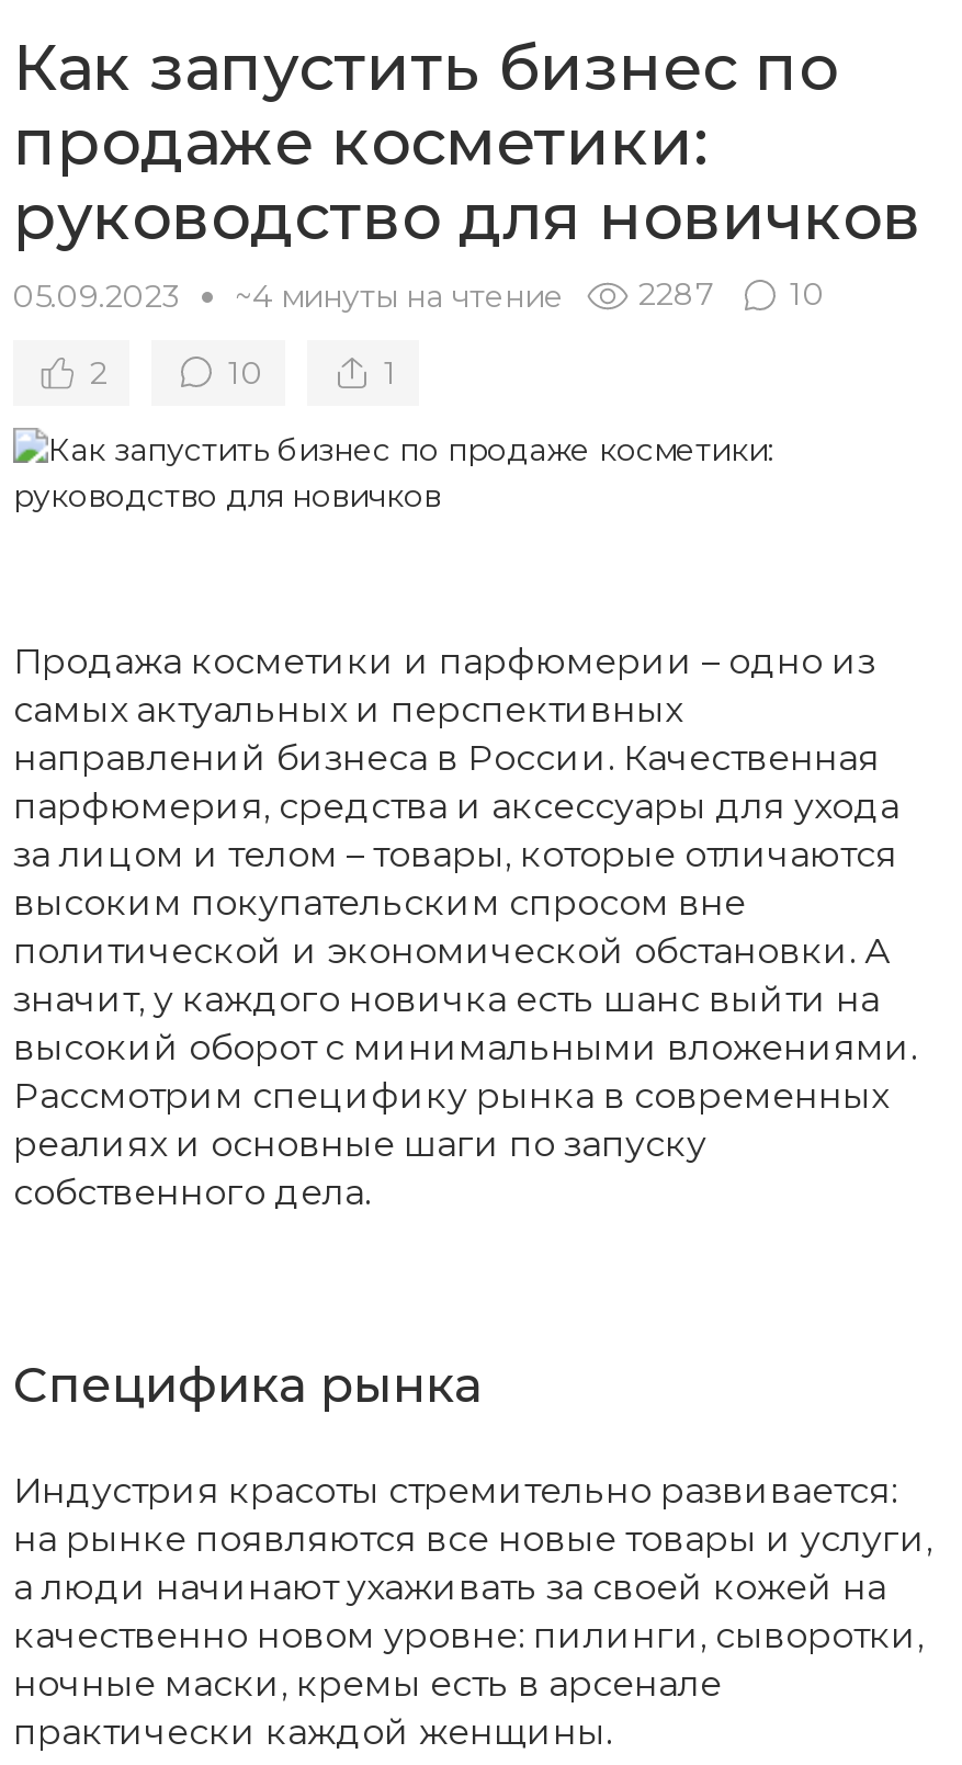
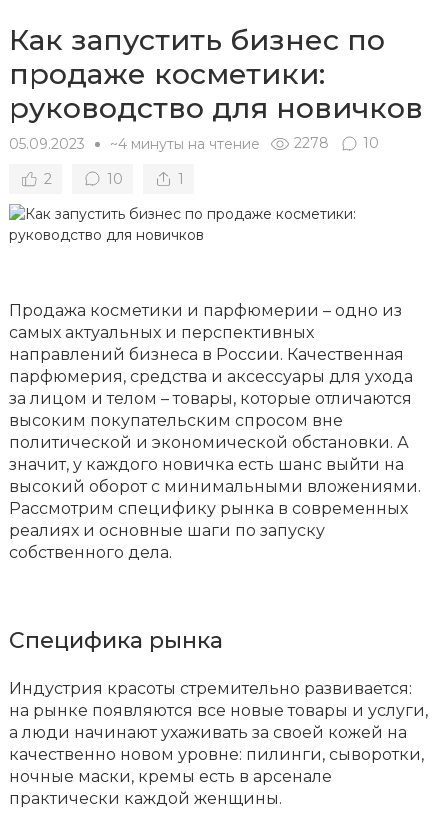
[13,274,825,315] 05.09.2023 ~4 минуты на чтение 2287 10 -> [9,134,379,153] 05.09.2023 ~4 минуты на чтение 2278 10

